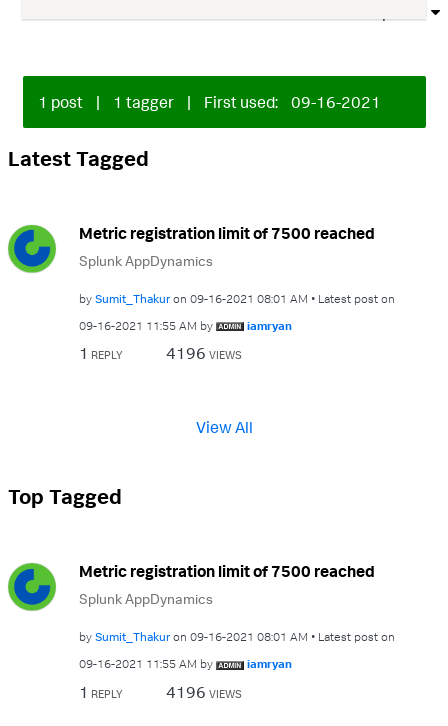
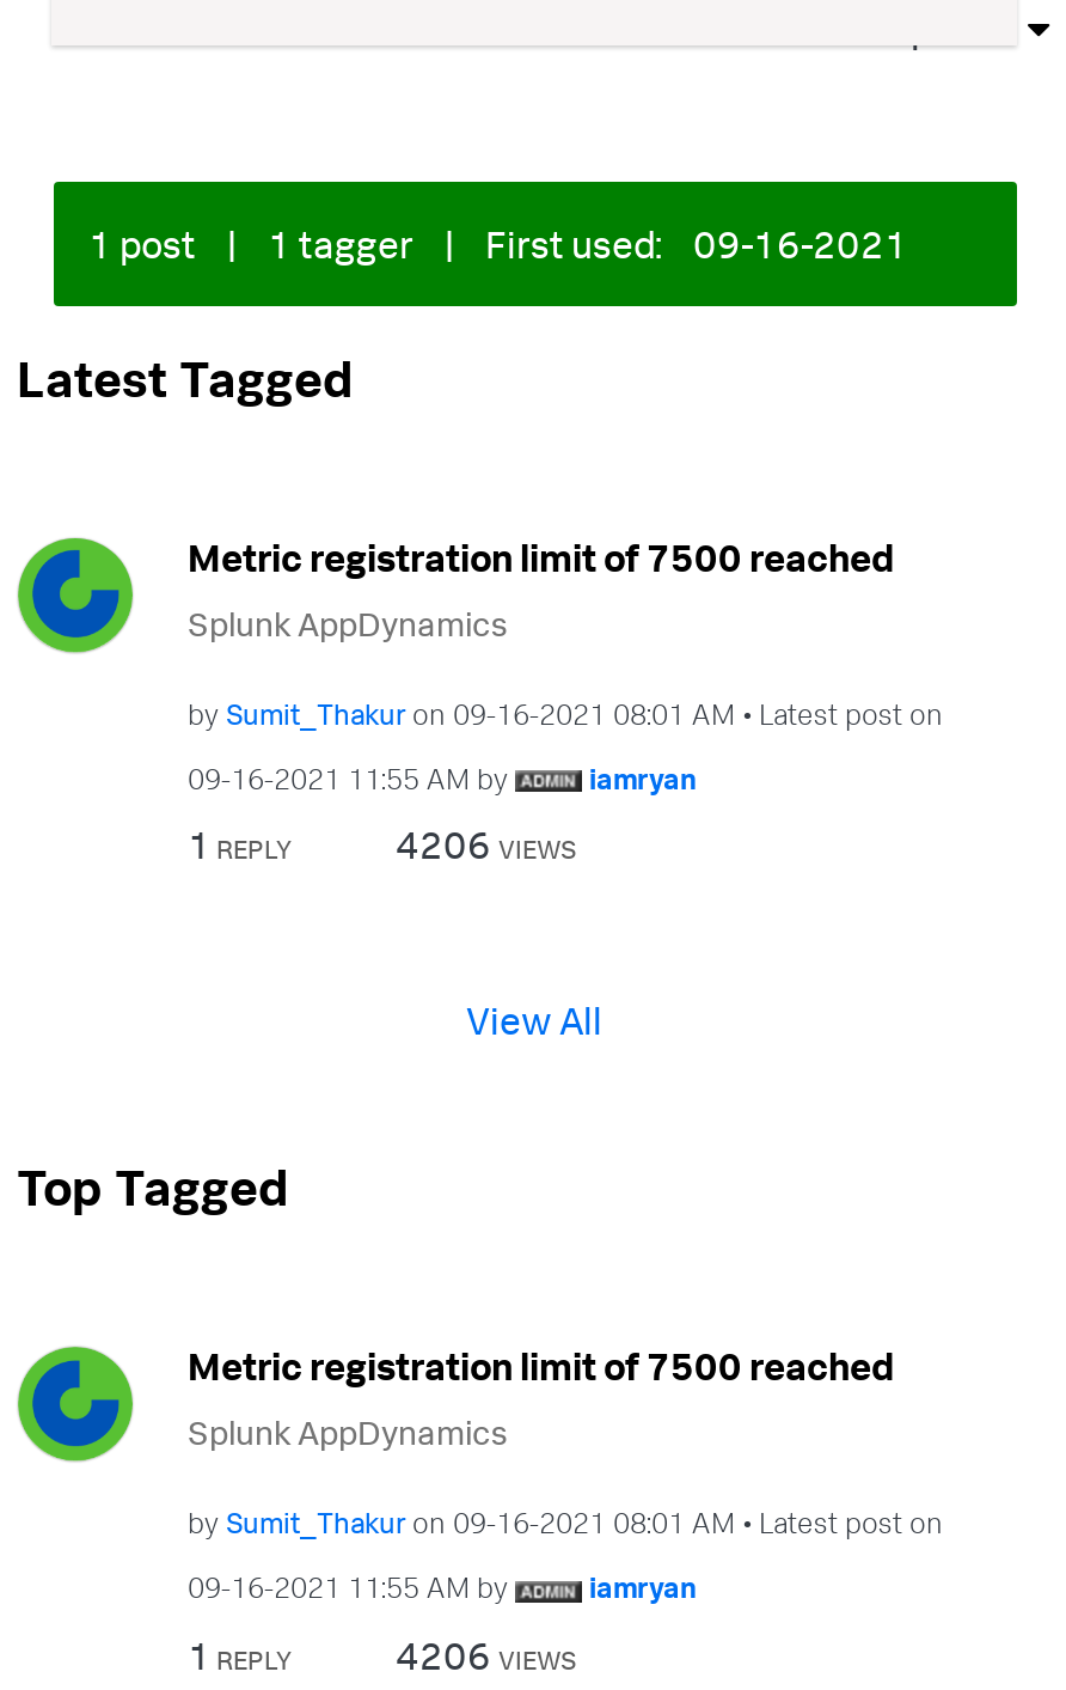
[166,343,242,363] 4196 VIEWS -> [396,820,577,868] 4206 VIEWS
[166,681,242,701] 4196 VIEWS -> [396,1630,577,1678] 4206 VIEWS

